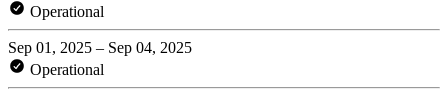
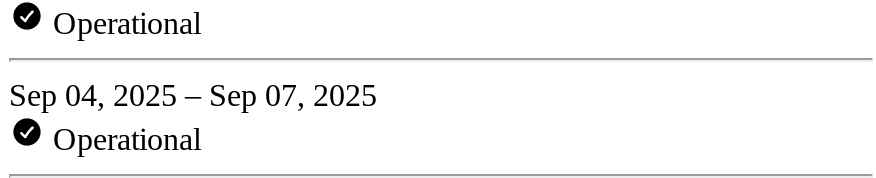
[8,39,192,56] Sep 01, 2025 – Sep 04, 2025 -> [9,78,377,112] Sep 04, 2025 – Sep 07, 2025

